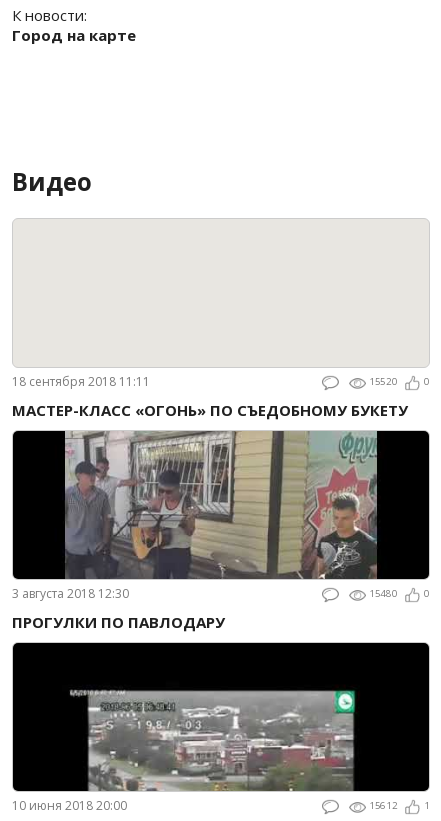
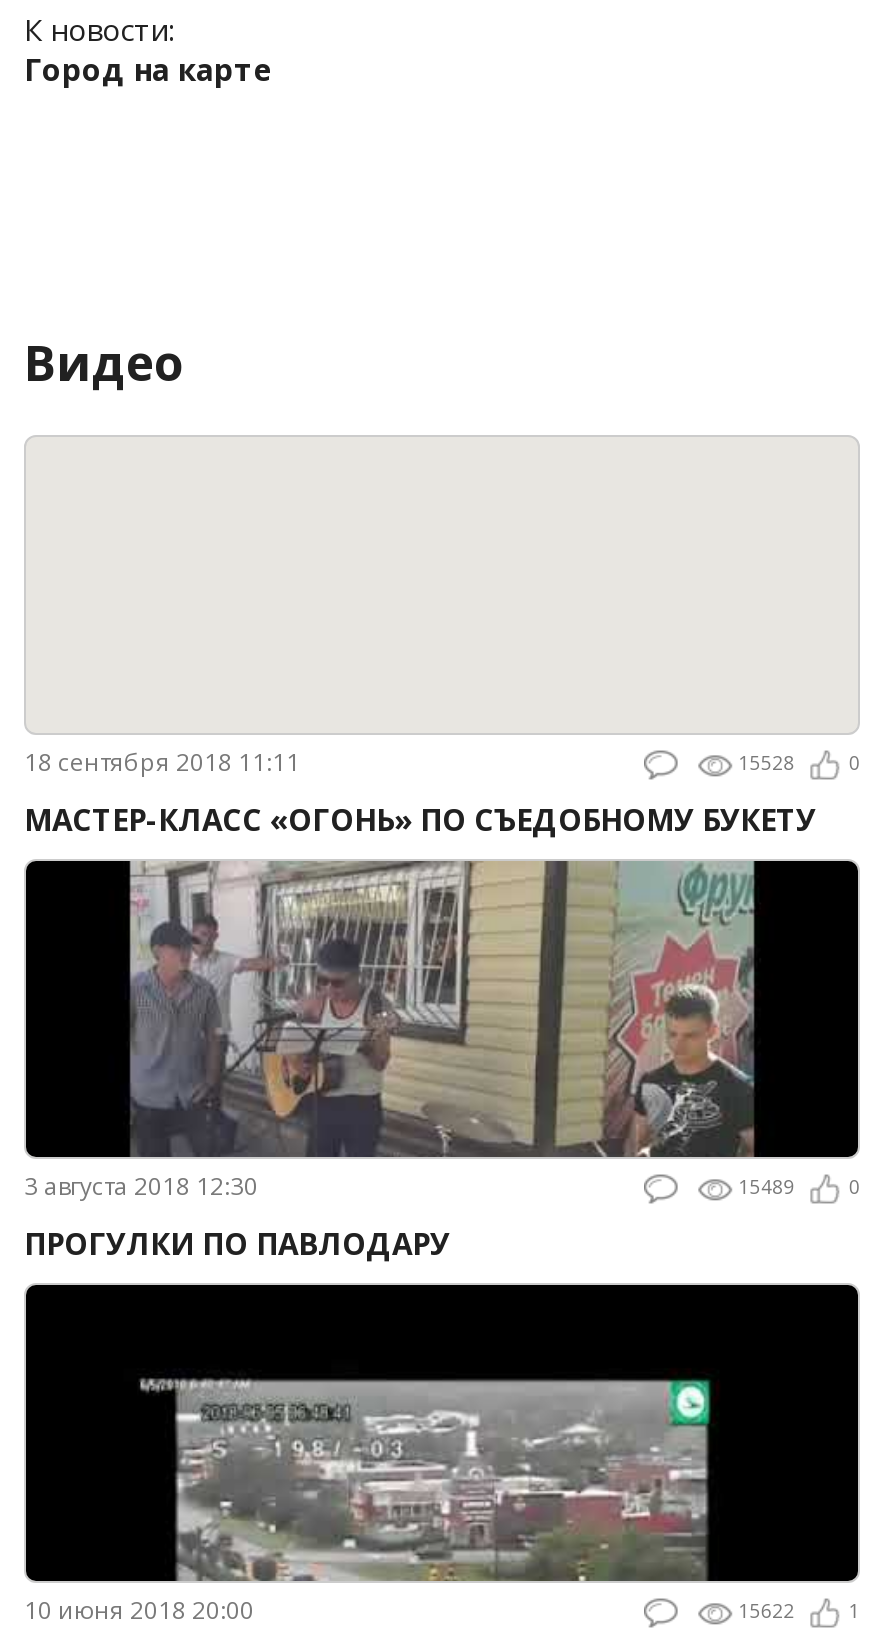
[369,375,430,389] 15520 0 -> [738,749,860,776] 15528 0
[369,587,430,601] 15480 0 -> [738,1173,860,1200] 15489 0
[369,799,430,813] 15612 1 -> [738,1597,860,1624] 15622 1

